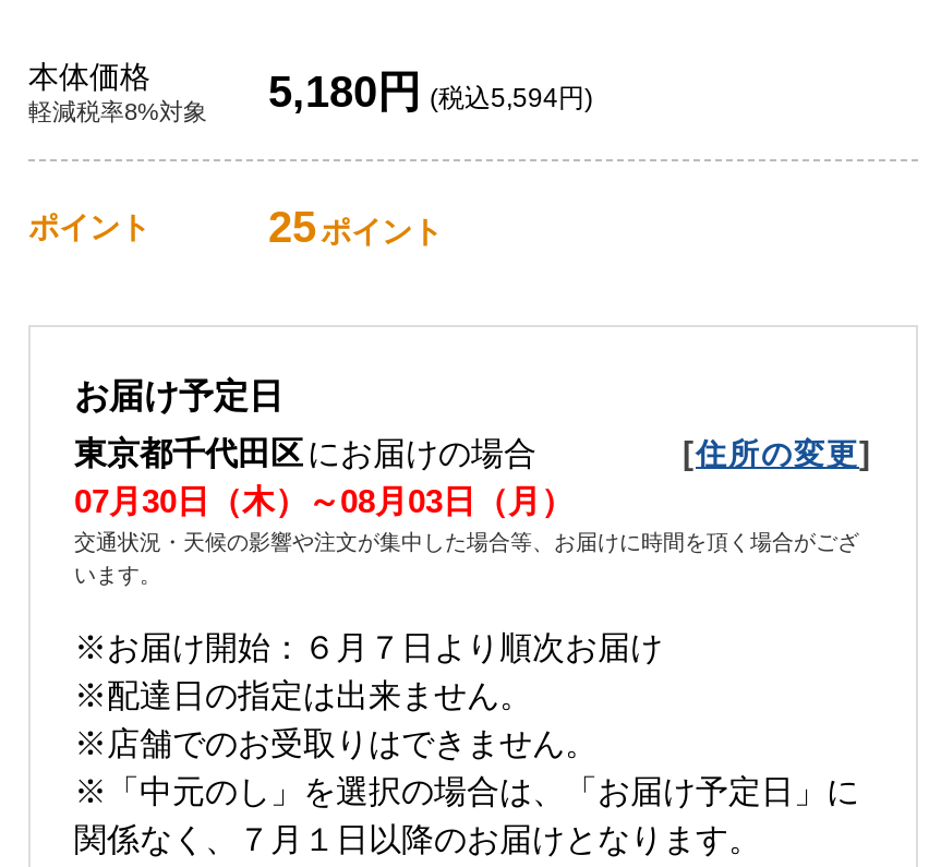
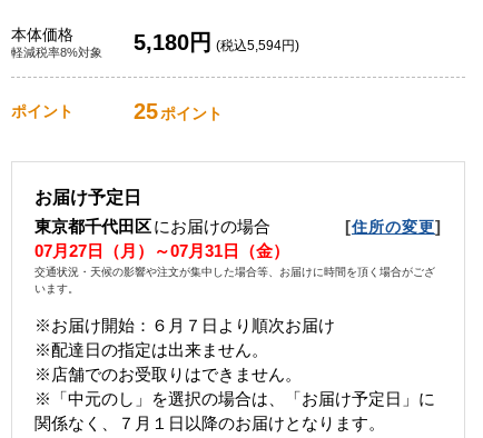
[74,483,574,520] 07月30日（木）～08月03日（月） -> [34,242,289,260] 07月27日（月）～07月31日（金）

